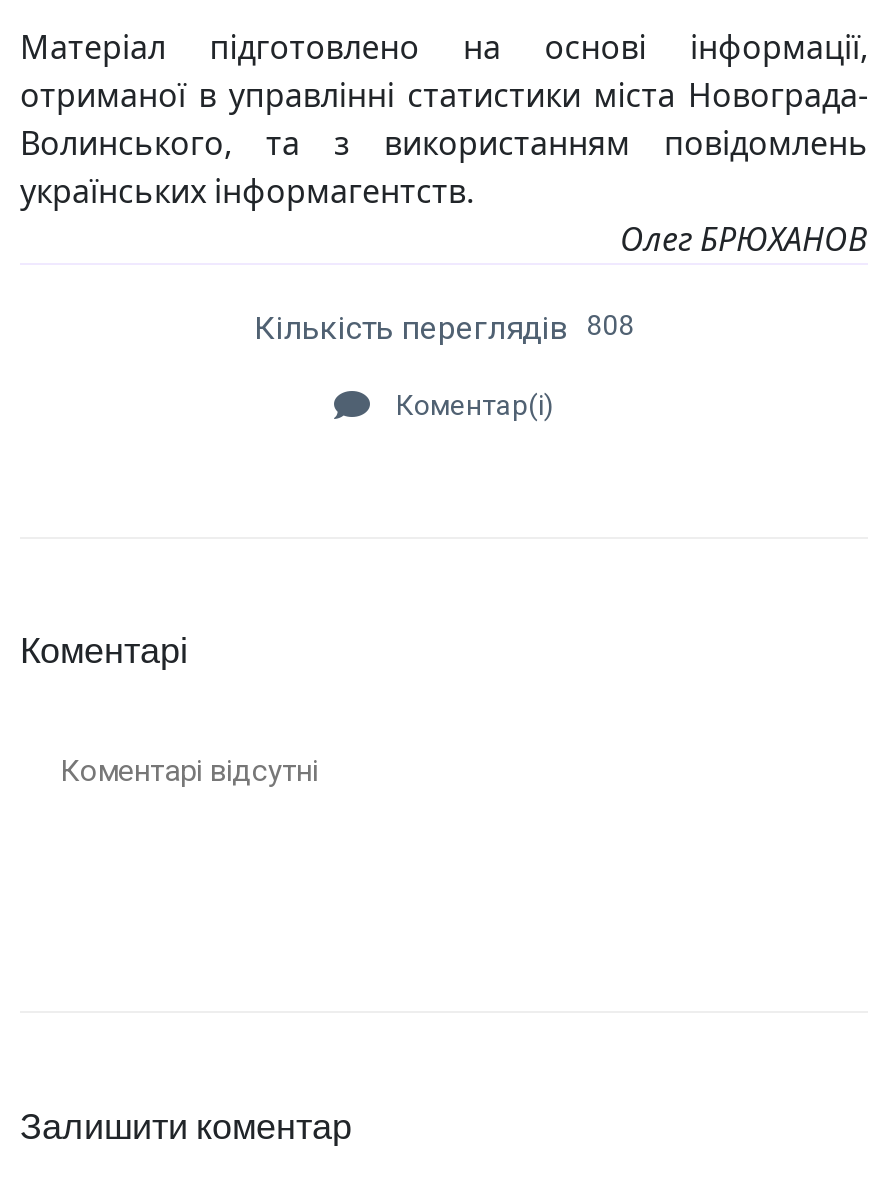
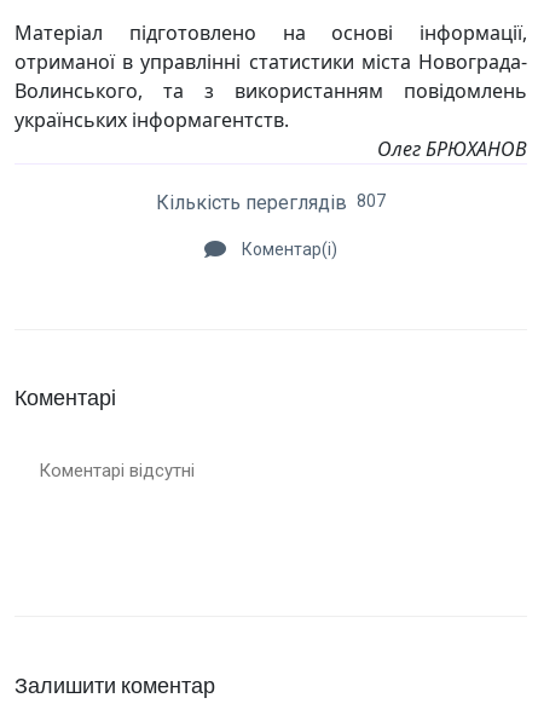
[254,308,634,346] Кількість переглядів 808 -> [156,191,386,214] Кількість переглядів 807

